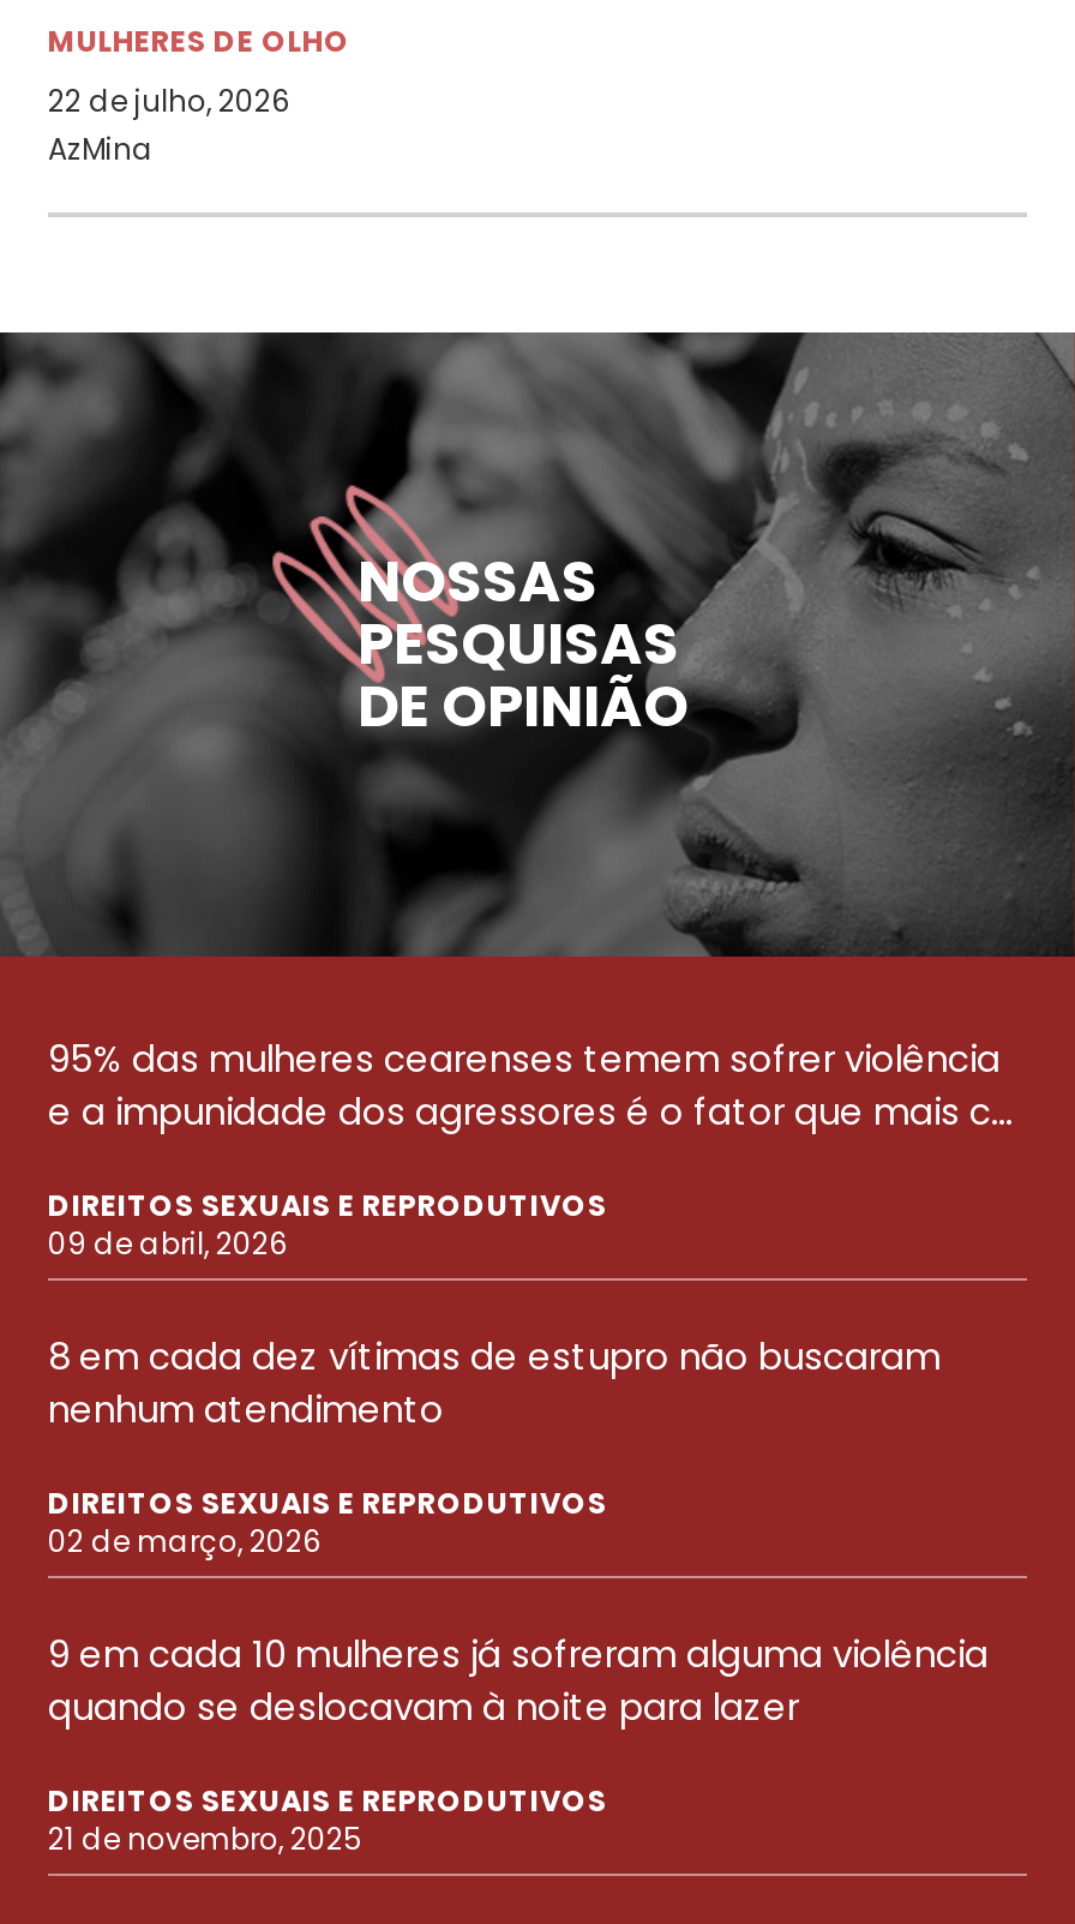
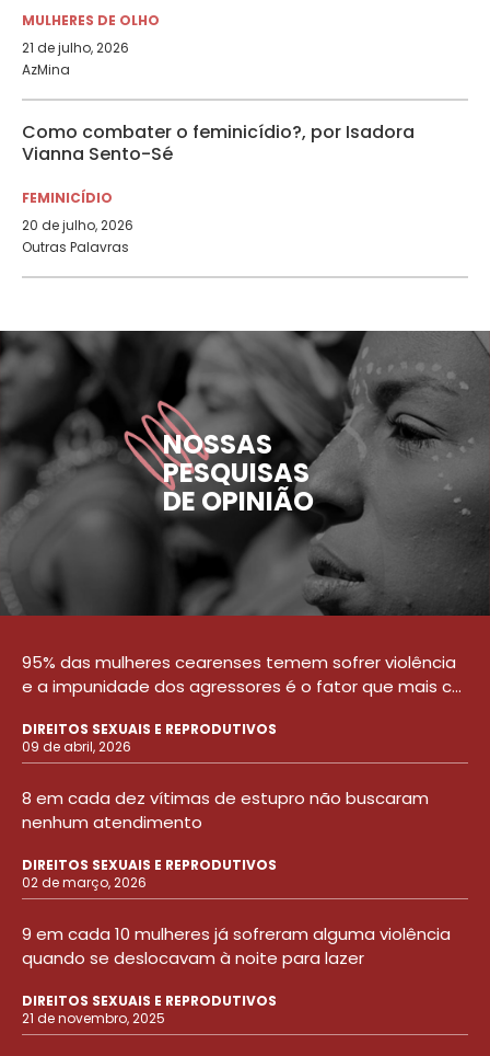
[48,80,290,121] 22 de julho, 2026 -> [22,38,129,57] 21 de julho, 2026
none -> [22,119,415,256] Como combater o feminicídio?, por Isadora | Vianna Sento-Sé | FEMINICÍDIO | 20 de julho, 2026 | Outras Palavras

